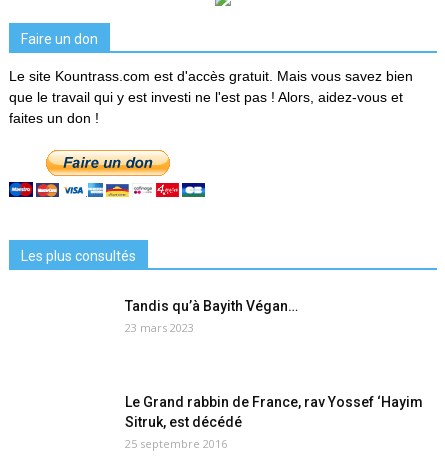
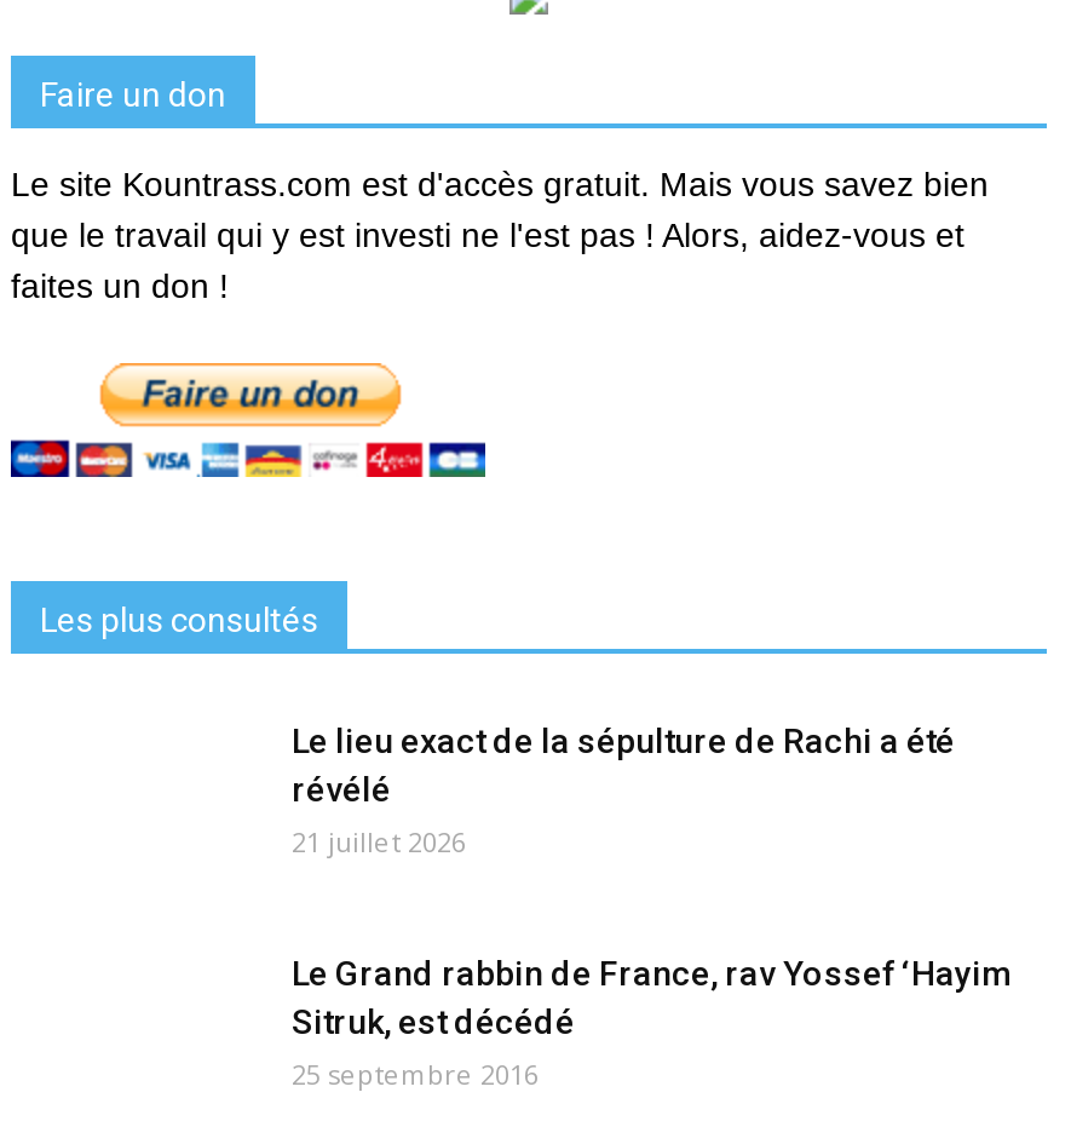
[125,298,298,335] Tandis qu’à Bayith Végan… | 23 mars 2023 -> [292,722,955,860] Le lieu exact de la sépulture de Rachi a été | révélé | 21 juillet 2026

